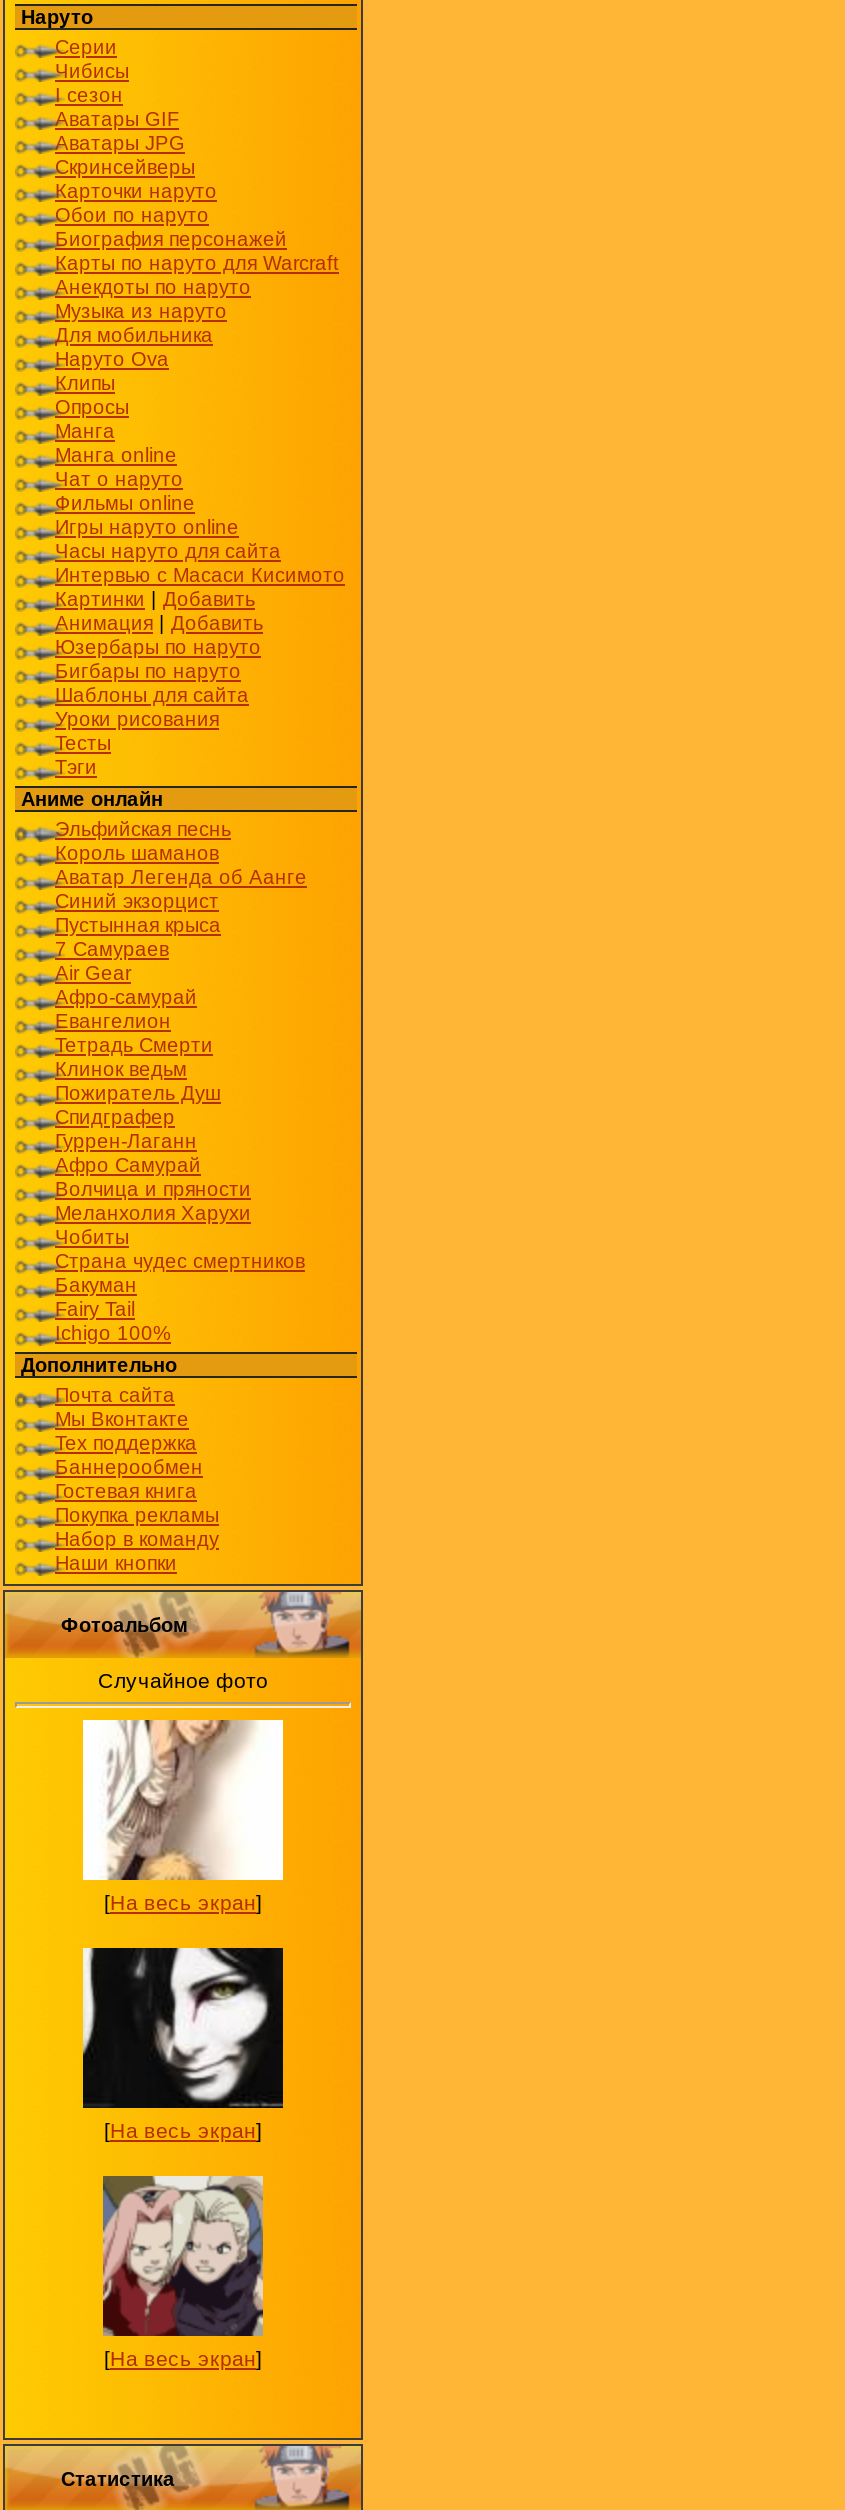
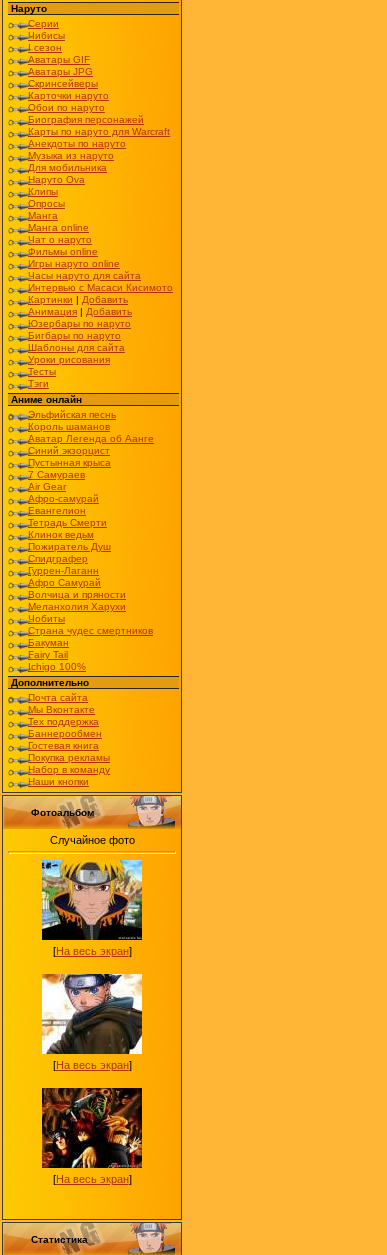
[81,1718,285,1882] [image] -> [41,859,143,941] [image]
[81,1946,285,2110] [image] -> [41,973,143,1055] [image]
[83,2174,283,2338] [image] -> [41,1087,143,1169] [image]

